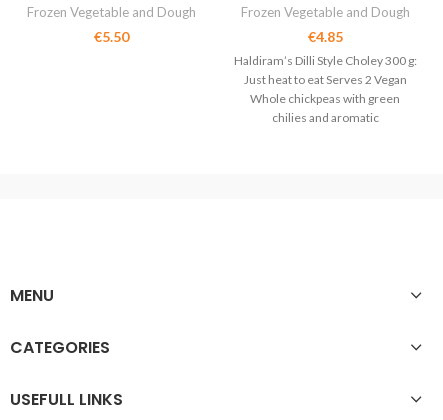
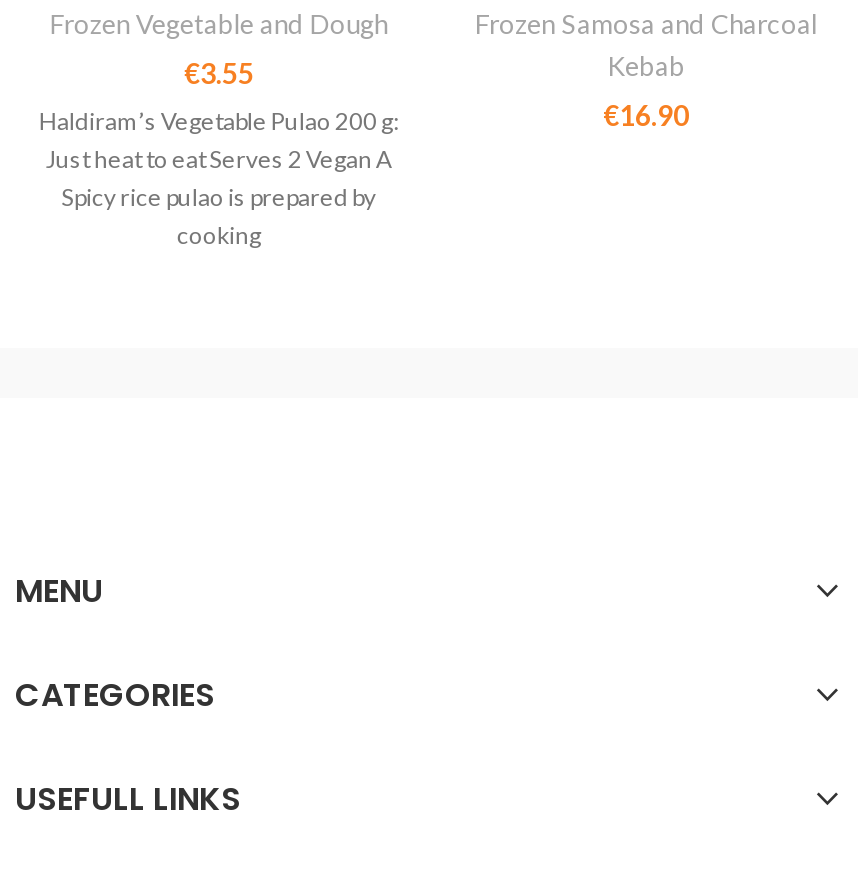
[234,4,417,125] Frozen Vegetable and Dough | €4.85 | Haldiram’s Dilli Style Choley 300 g: | Just heat to eat Serves 2 Vegan | Whole chickpeas with green | chilies and aromatic -> [475,8,817,132] Frozen Samosa and Charcoal | Kebab | €16.90
[94,28,129,45] €5.50 -> [39,56,399,250] €3.55 | Haldiram’s Vegetable Pulao 200 g: | Just heat to eat Serves 2 Vegan A | Spicy rice pulao is prepared by | cooking

